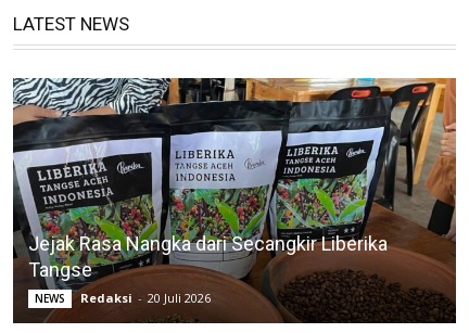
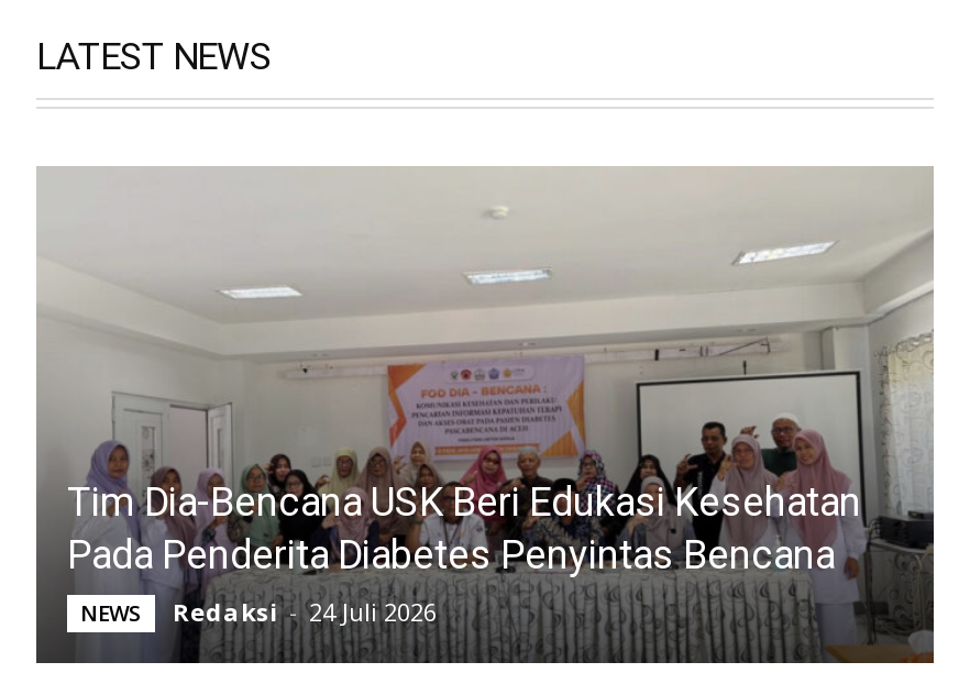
[12,77,457,323] [image] | Jejak Rasa Nangka dari Secangkir Liberika | Tangse -> [34,166,936,663] [image] | Tim Dia-Bencana USK Beri Edukasi Kesehatan | Pada Penderita Diabetes Penyintas Bencana
[35,289,211,306] NEWS Redaksi - 20 Juli 2026 -> [80,594,437,627] NEWS Redaksi - 24 Juli 2026

